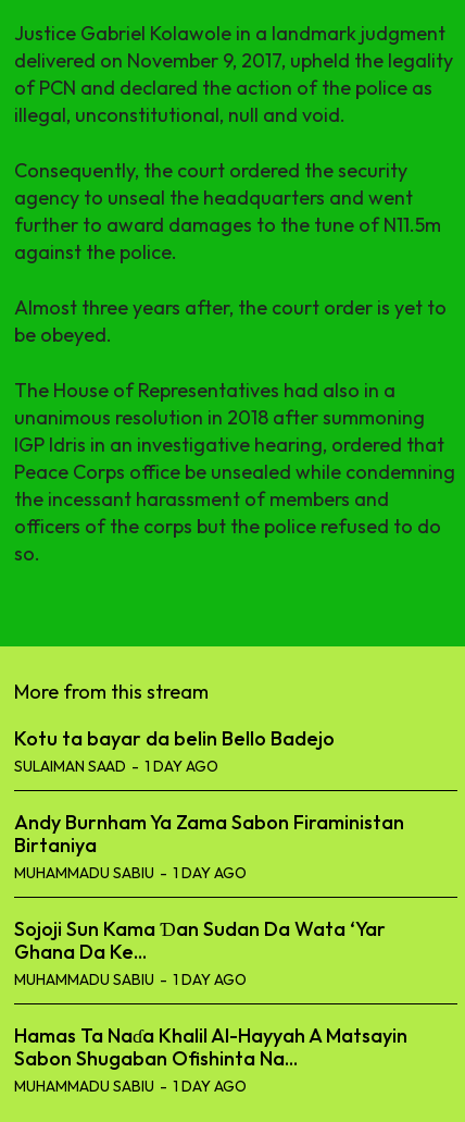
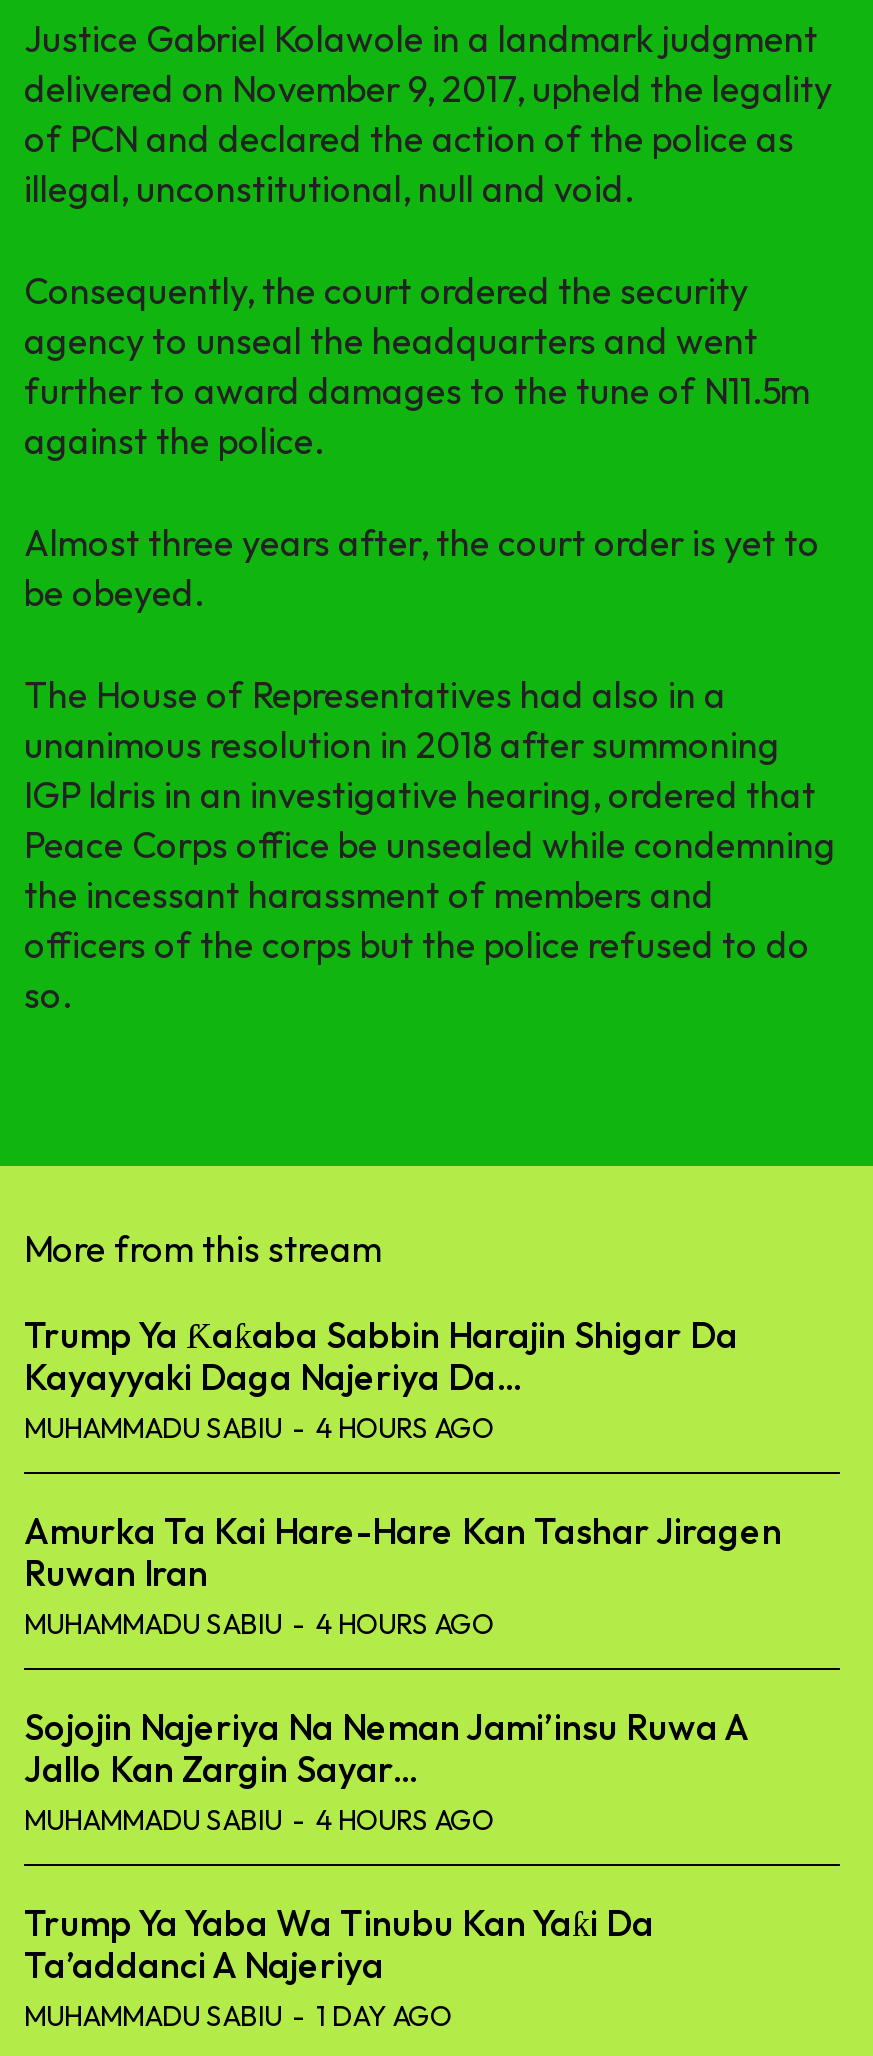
[14,726,335,776] Kotu ta bayar da belin Bello Badejo | SULAIMAN SAAD - 1 DAY AGO -> [24,1312,738,1446] Trump Ya Ƙaƙaba Sabbin Harajin Shigar Da | Kayayyaki Daga Najeriya Da... | MUHAMMADU SABIU - 4 HOURS AGO
[14,810,404,883] Andy Burnham Ya Zama Sabon Firaministan | Birtaniya | MUHAMMADU SABIU - 1 DAY AGO -> [24,1508,782,1642] Amurka Ta Kai Hare-Hare Kan Tashar Jiragen | Ruwan Iran | MUHAMMADU SABIU - 4 HOURS AGO
[14,917,386,989] Sojoji Sun Kama Ɗan Sudan Da Wata ‘Yar | Ghana Da Ke... | MUHAMMADU SABIU - 1 DAY AGO -> [24,1704,748,1838] Sojojin Najeriya Na Neman Jami’insu Ruwa A | Jallo Kan Zargin Sayar... | MUHAMMADU SABIU - 4 HOURS AGO
[14,1023,407,1071] Hamas Ta Naɗa Khalil Al-Hayyah A Matsayin | Sabon Shugaban Ofishinta Na... -> [24,1900,654,1988] Trump Ya Yaba Wa Tinubu Kan Yaƙi Da | Ta’addanci A Najeriya

